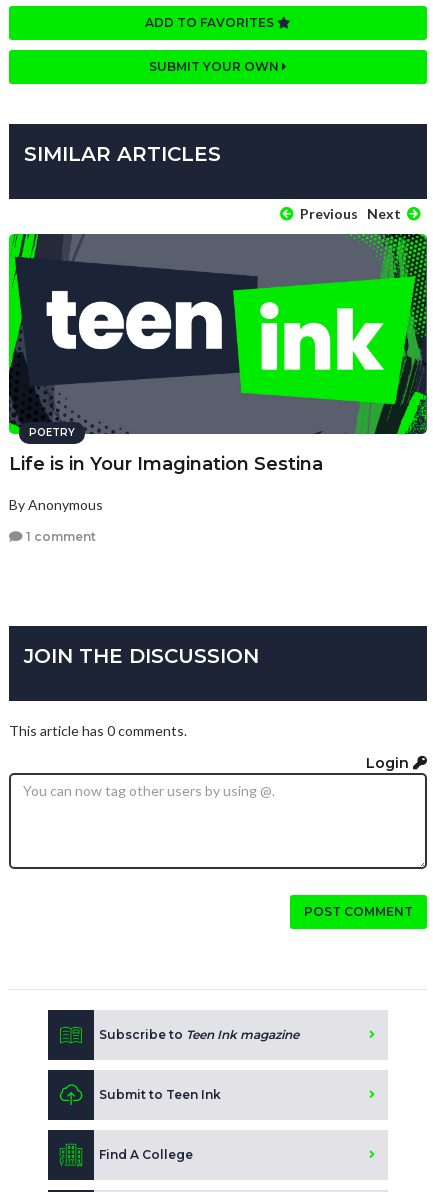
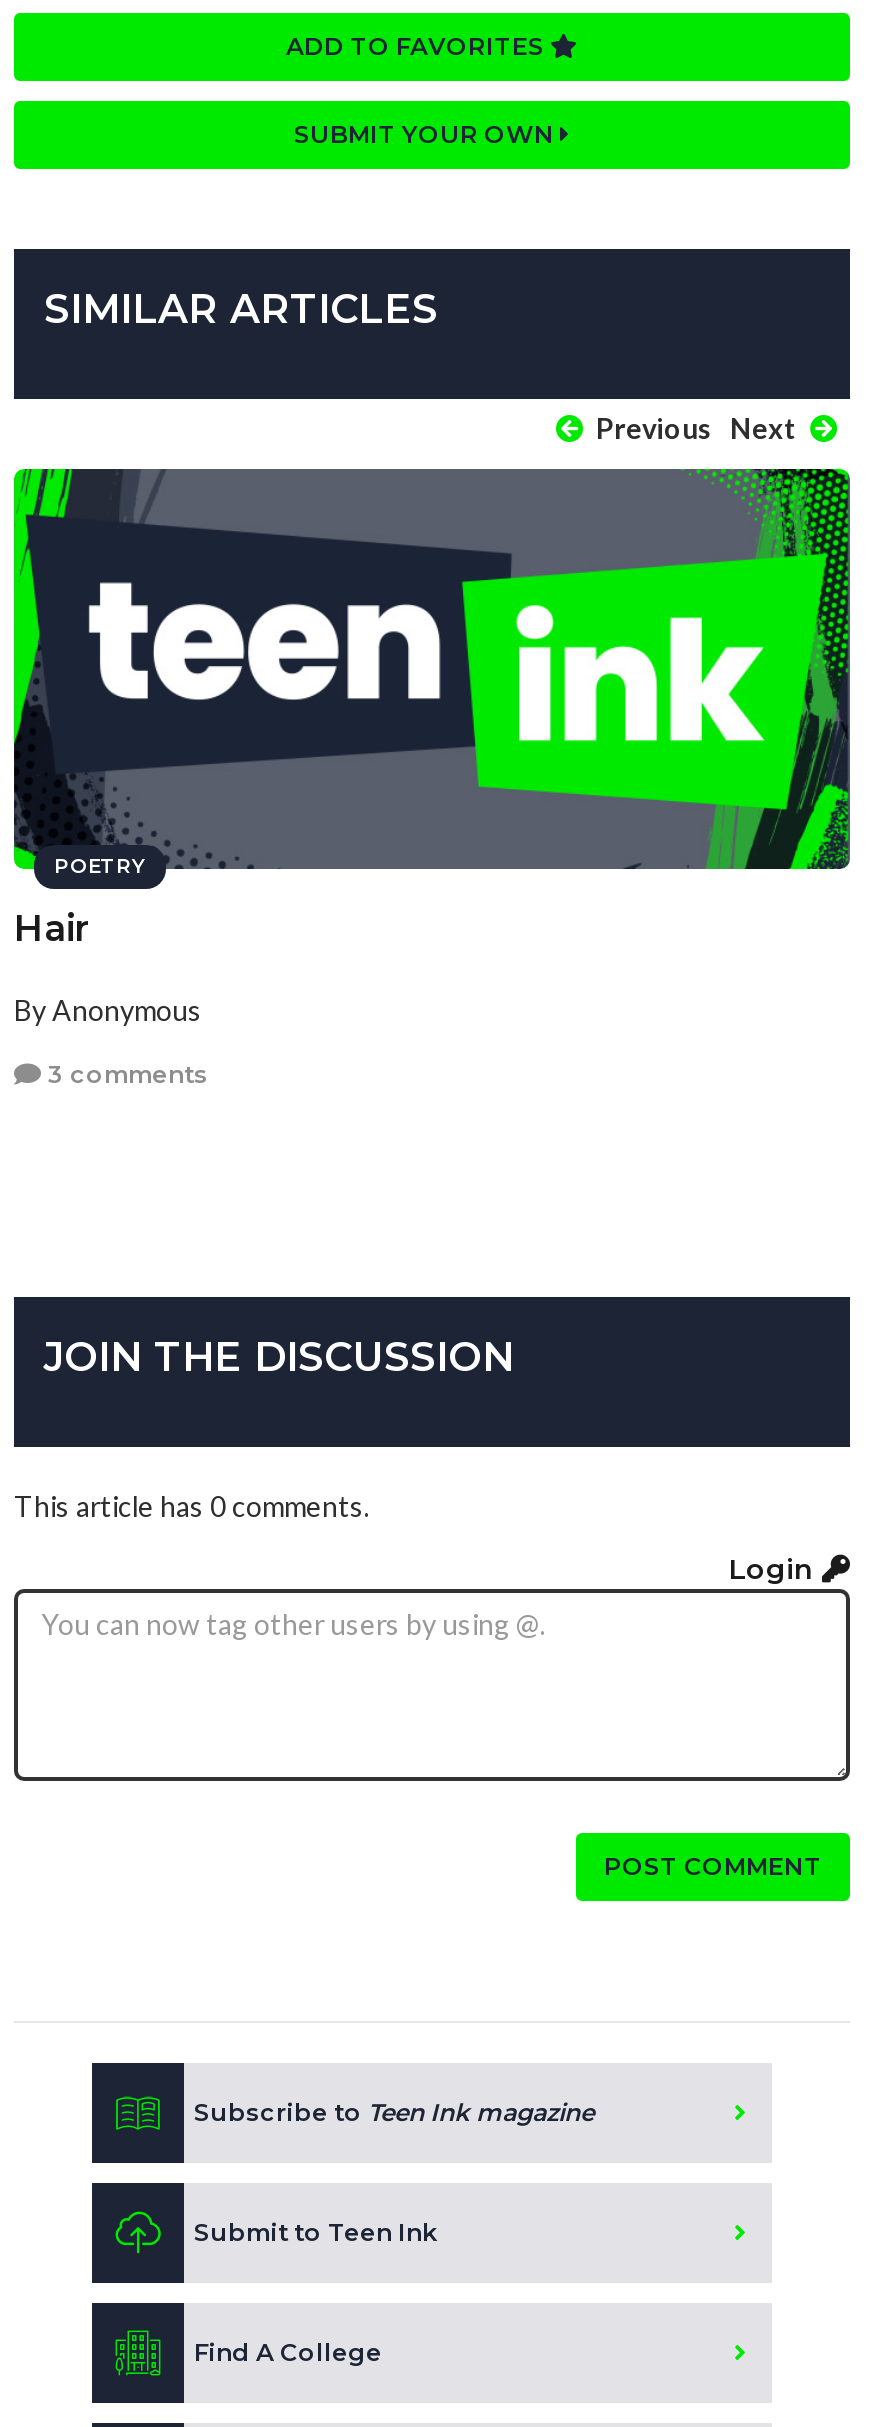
[9,453,323,475] Life is in Your Imagination Sestina -> [14,908,88,952] Hair
[23,529,96,544] 1 comment -> [42,1059,208,1089] 3 comments

